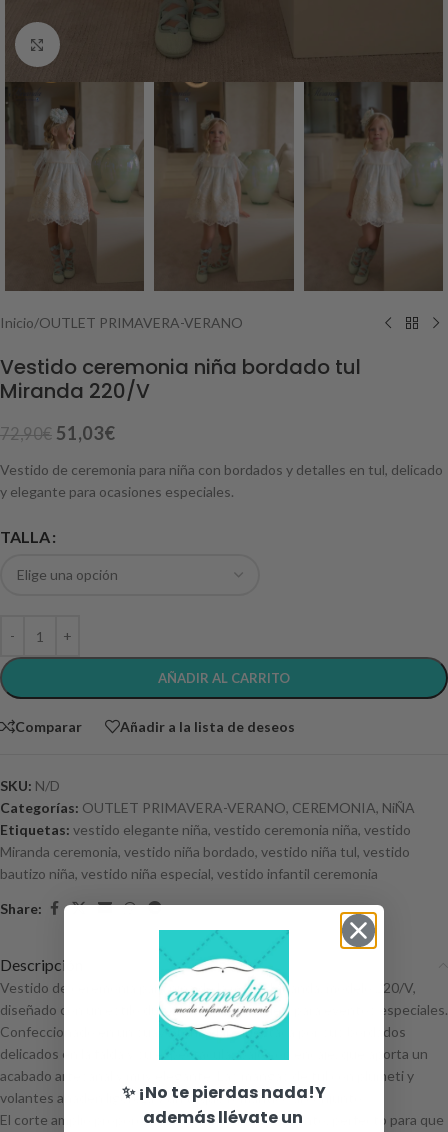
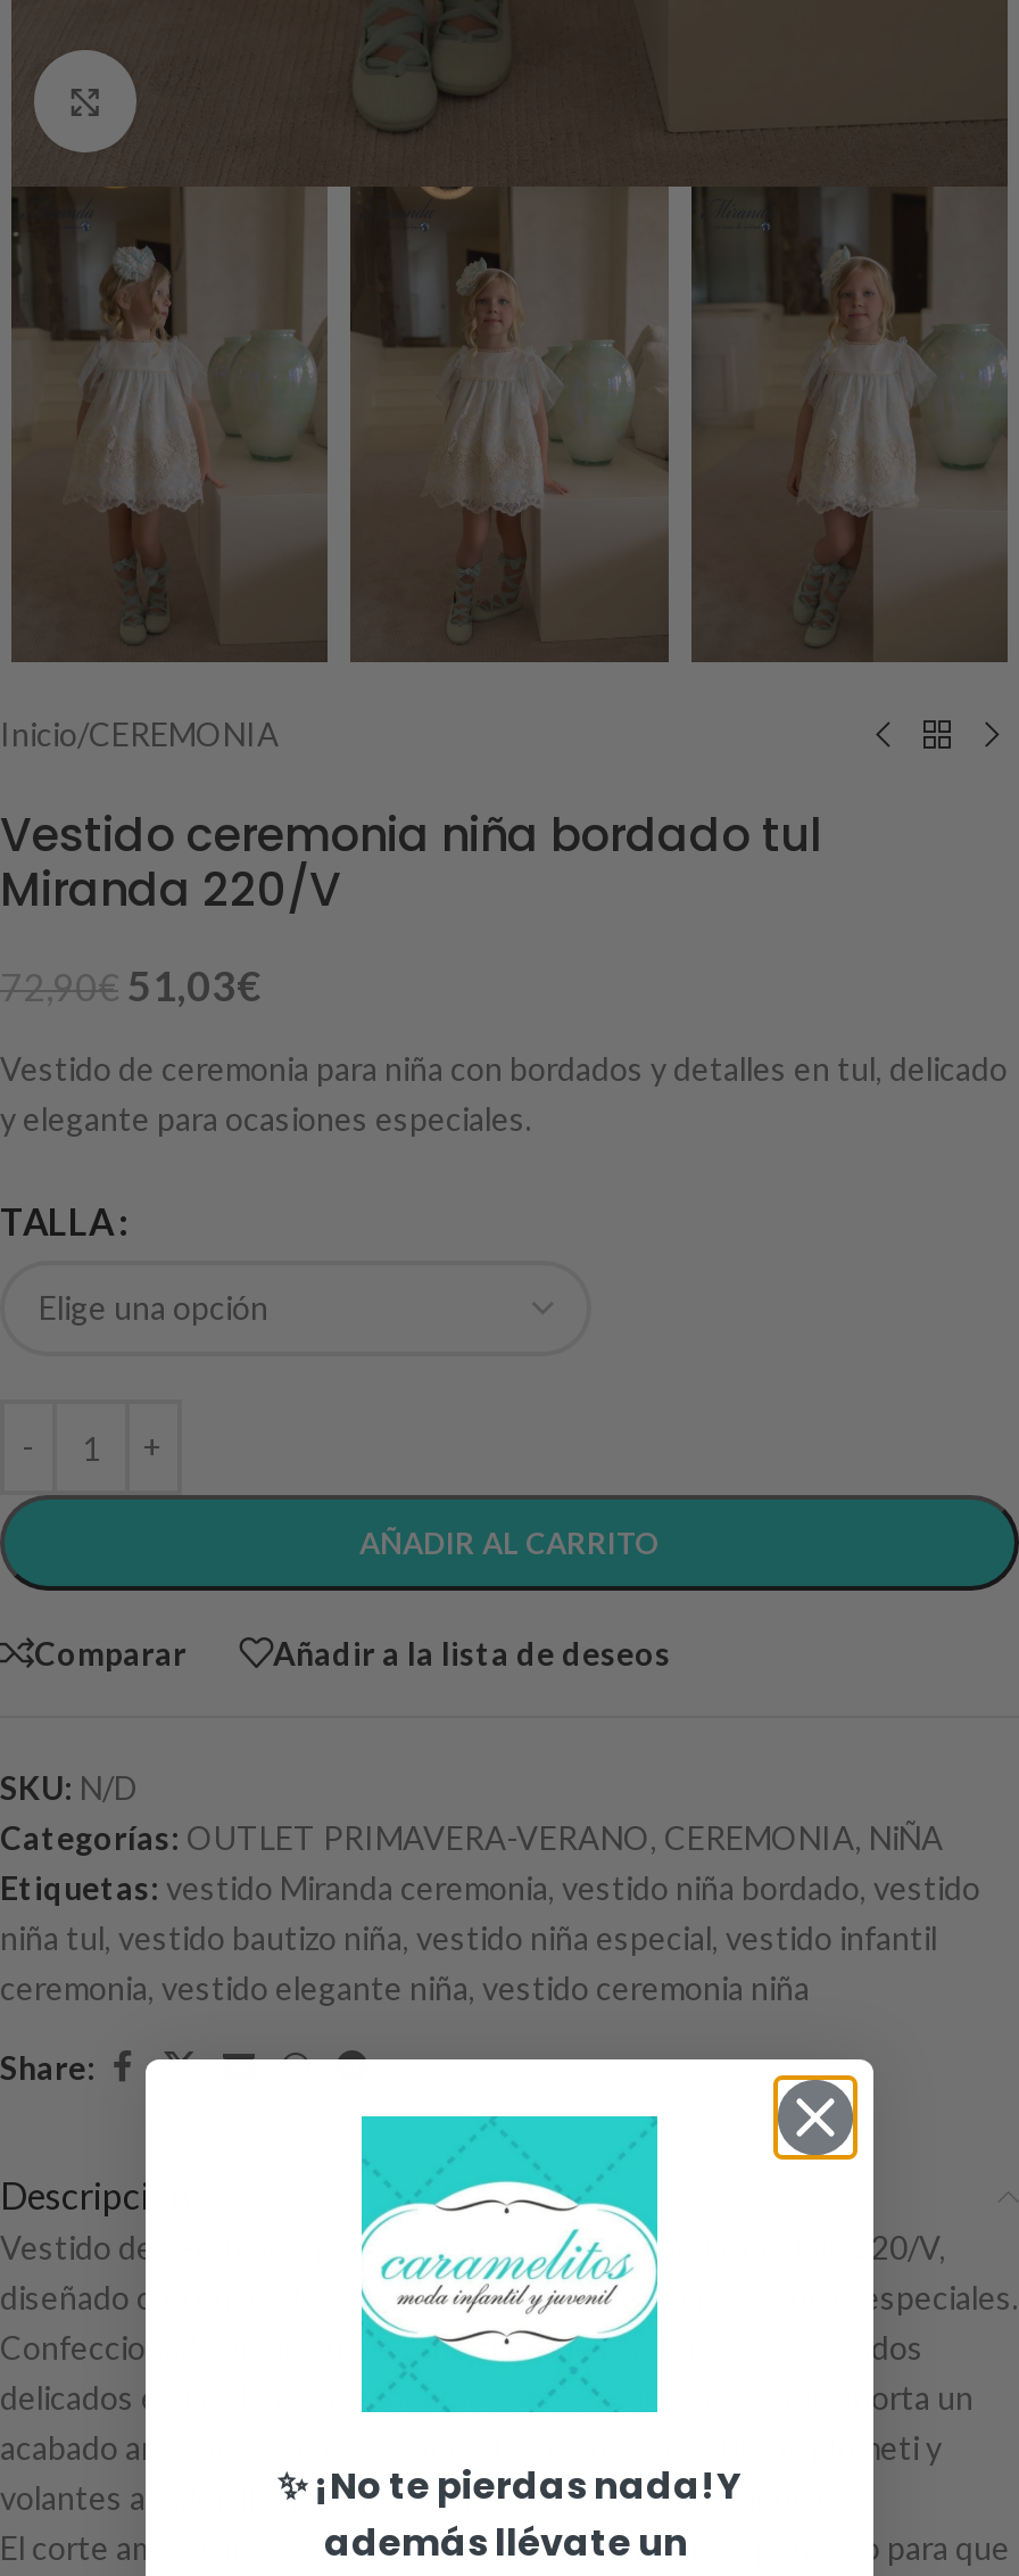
[0,314,243,331] Inicio/OUTLET PRIMAVERA-VERANO -> [0,715,280,754] Inicio/CEREMONIA
[0,821,411,882] Etiquetas: vestido elegante niña, vestido ceremonia niña, vestido | Miranda ceremonia, vestido niña bordado, vestido niña tul, vestido | bautizo niña, vestido niña especial, vestido infantil ceremonia -> [0,1869,980,2008] Etiquetas: vestido Miranda ceremonia, vestido niña bordado, vestido | niña tul, vestido bautizo niña, vestido niña especial, vestido infantil | ceremonia, vestido elegante niña, vestido ceremonia niña

